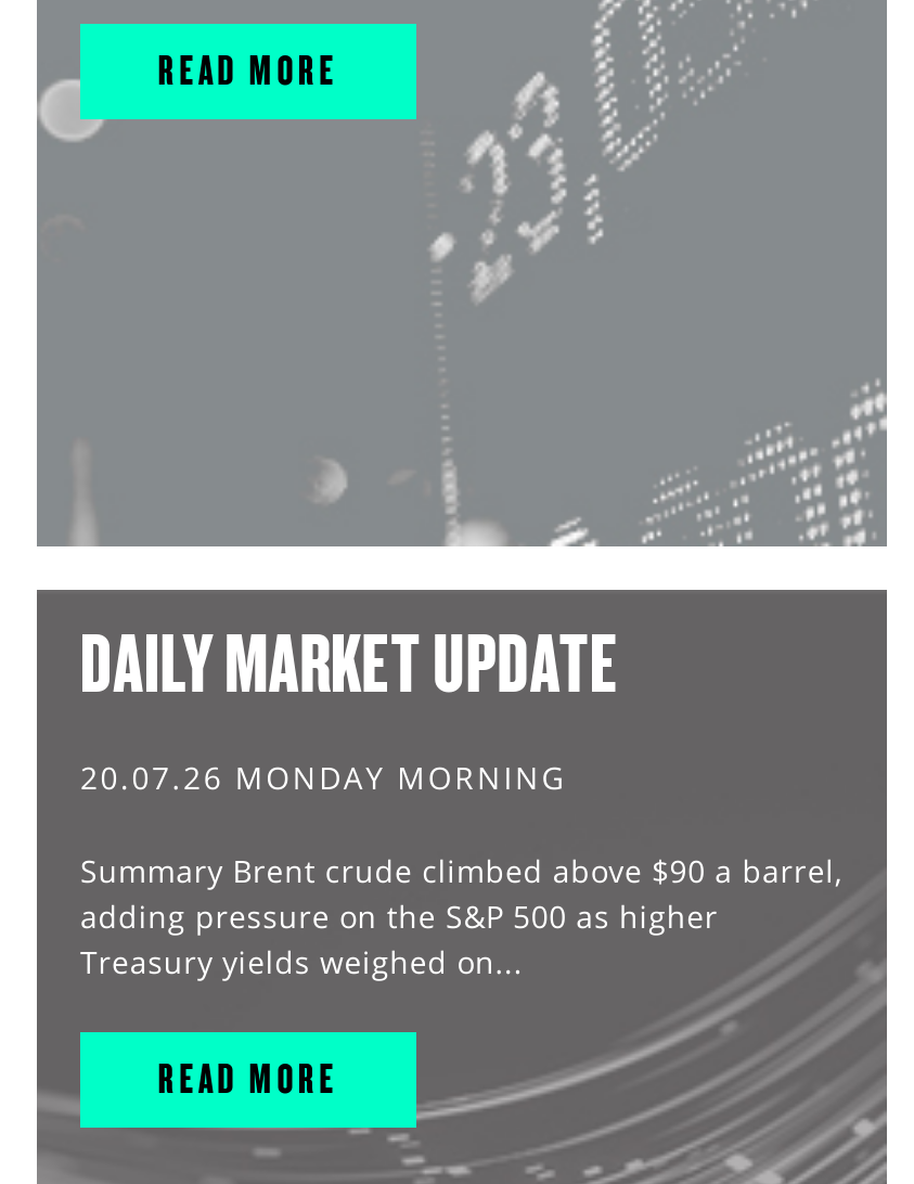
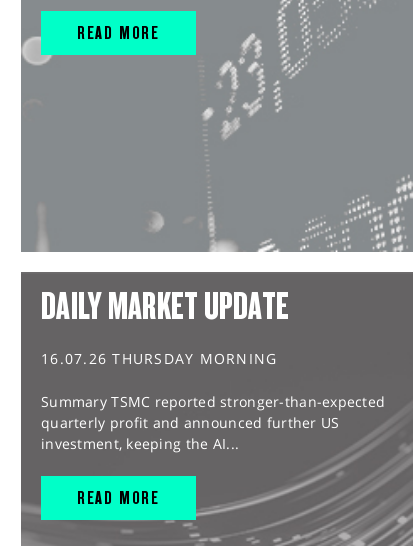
[80,758,566,799] 20.07.26 MONDAY MORNING -> [41,349,277,368] 16.07.26 THURSDAY MORNING
[80,851,842,983] Summary Brent crude climbed above $90 a barrel, | adding pressure on the S&P 500 as higher | Treasury yields weighed on... -> [41,392,385,453] Summary TSMC reported stronger-than-expected | quarterly profit and announced further US | investment, keeping the AI...

